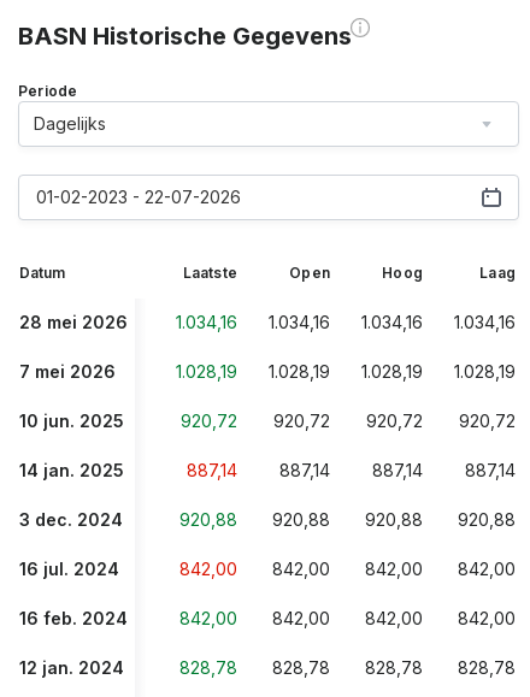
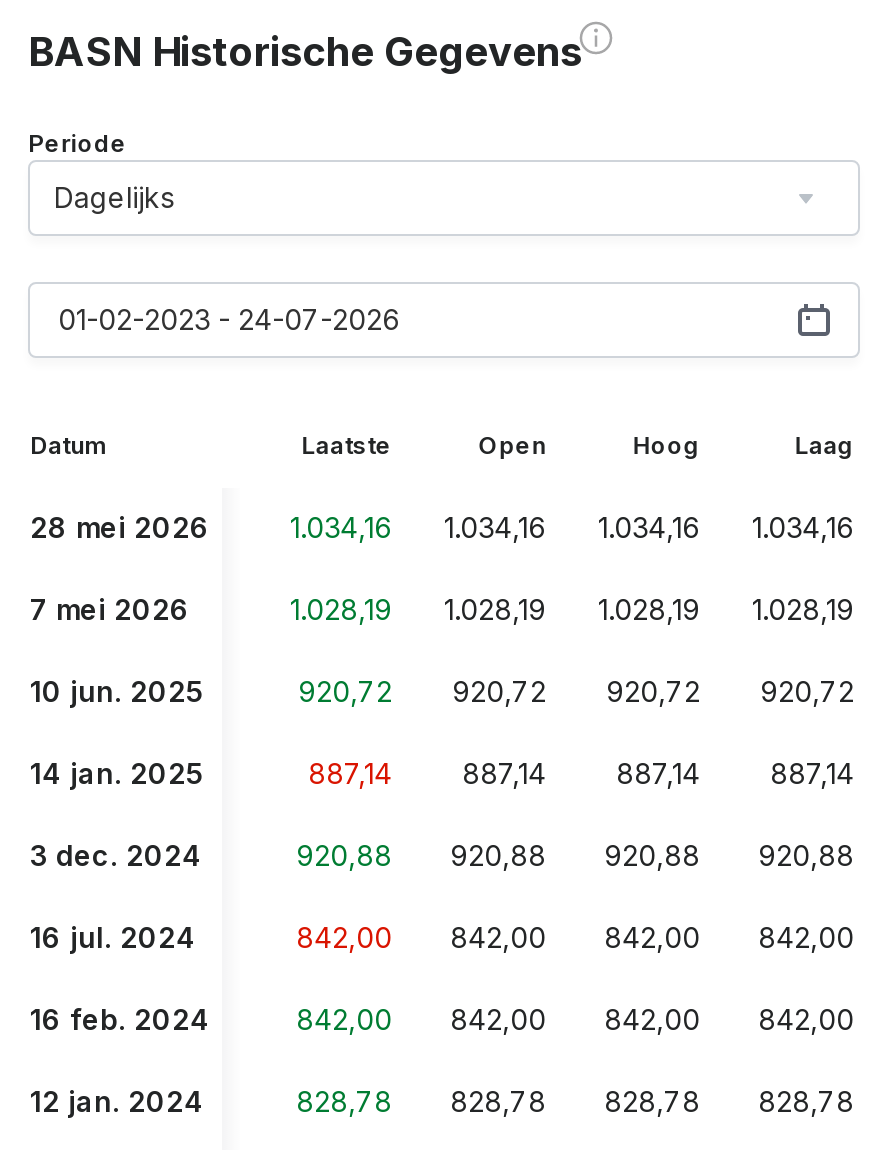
[36,186,241,207] 01-02-2023 - 22-07-2026 -> [58,302,400,336] 01-02-2023 - 24-07-2026

